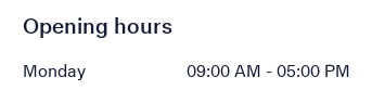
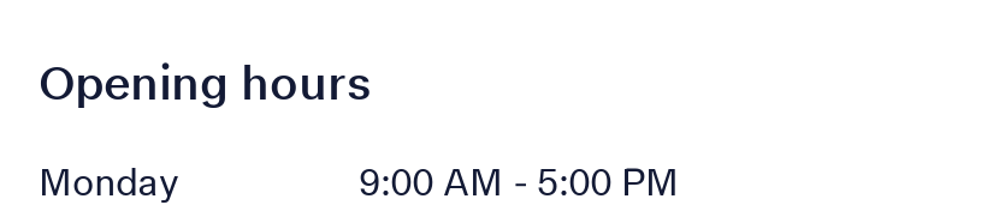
[186,60,350,83] 09:00 AM - 05:00 PM -> [359,157,679,208] 9:00 AM - 5:00 PM

